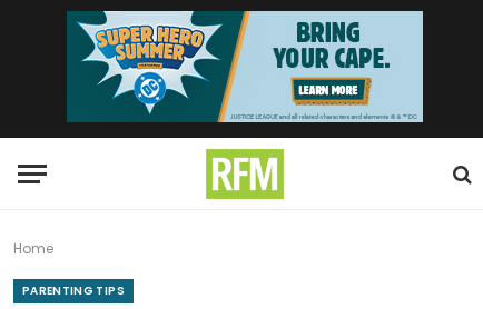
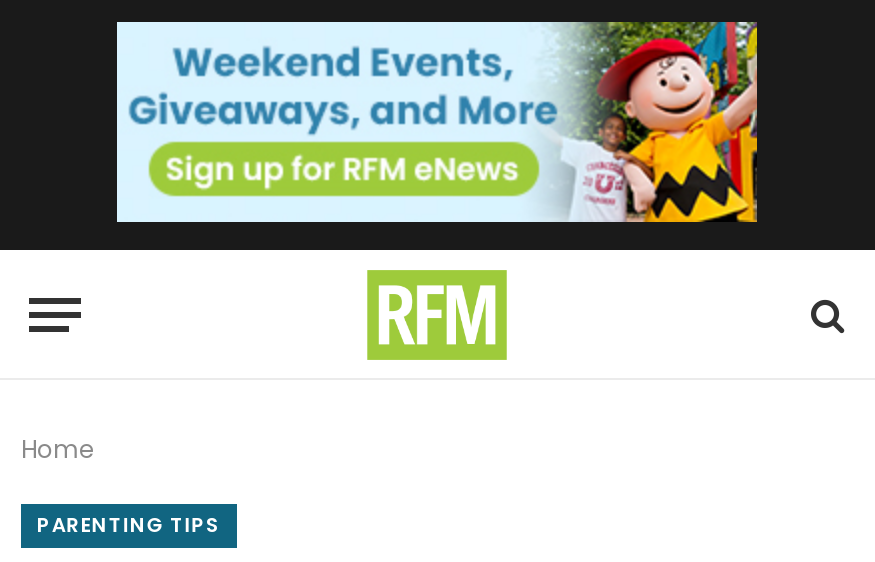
[67,10,424,123] [image] -> [115,20,759,224] [image]

